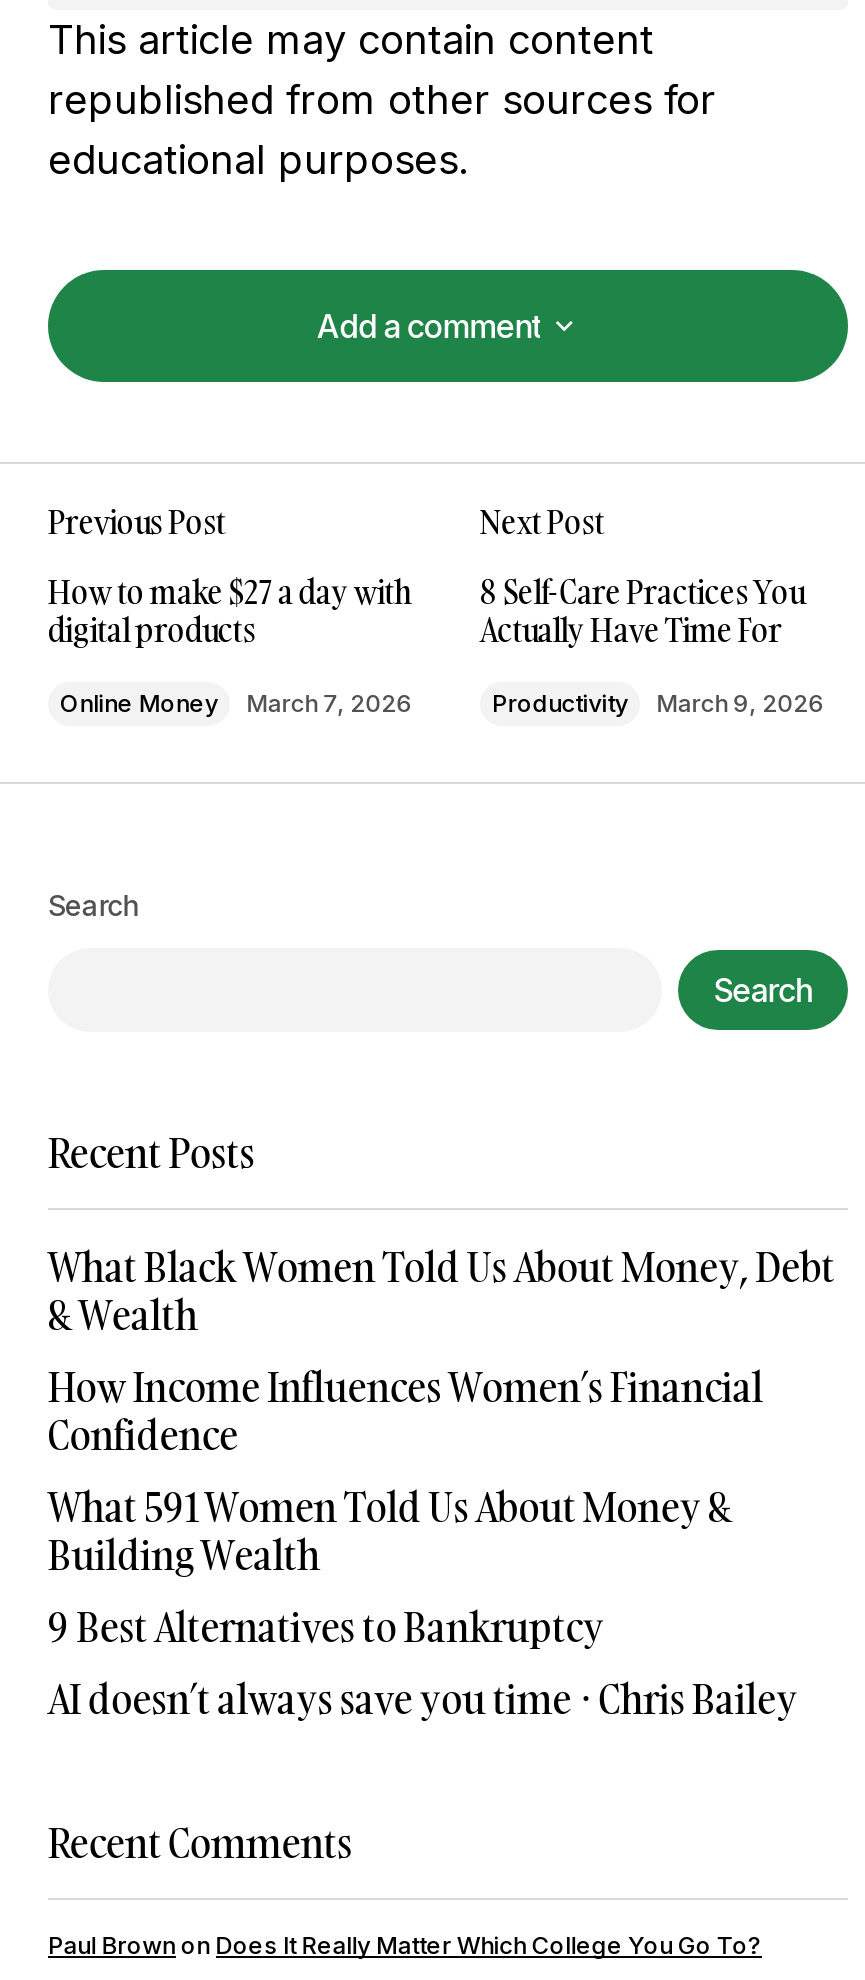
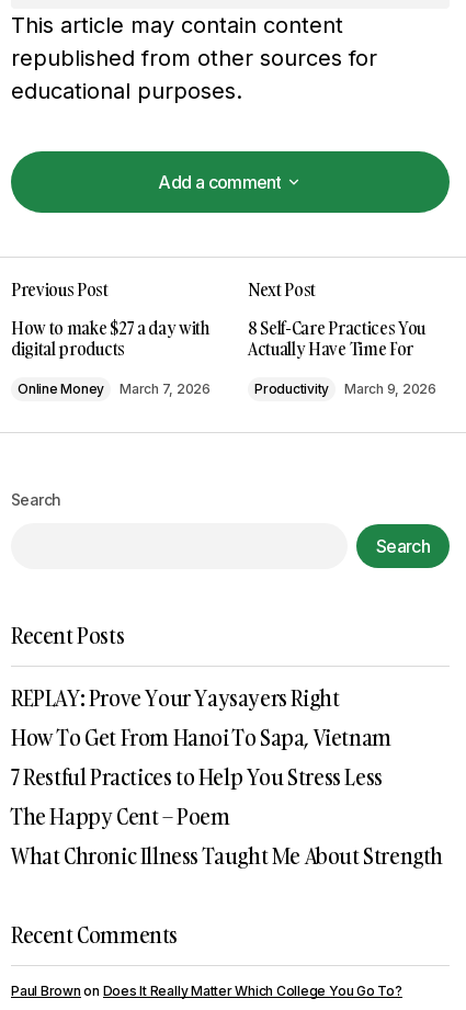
[48,1238,834,1726] What Black Women Told Us About Money, Debt | & Wealth | How Income Influences Women’s Financial | Confidence | What 591 Women Told Us About Money & | Building Wealth | 9 Best Alternatives to Bankruptcy | AI doesn’t always save you time · Chris Bailey -> [11,682,443,870] REPLAY: Prove Your Yaysayers Right | How To Get From Hanoi To Sapa, Vietnam | 7 Restful Practices to Help You Stress Less | The Happy Cent – Poem | What Chronic Illness Taught Me About Strength

